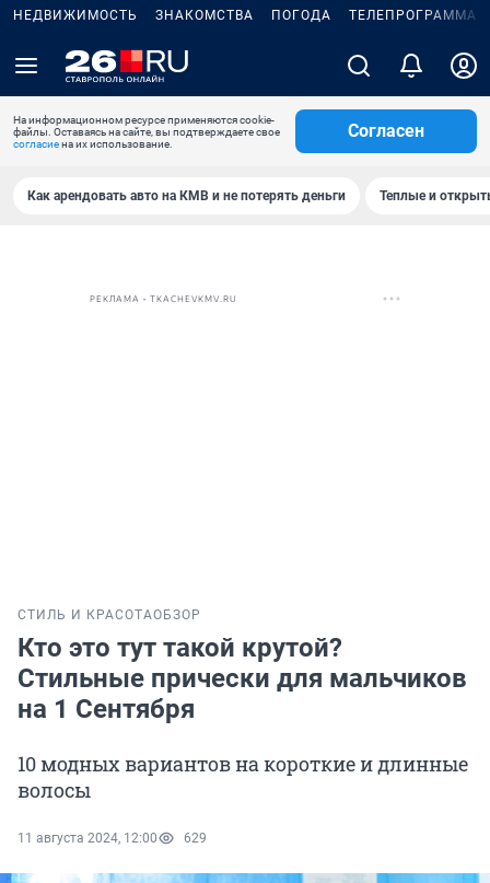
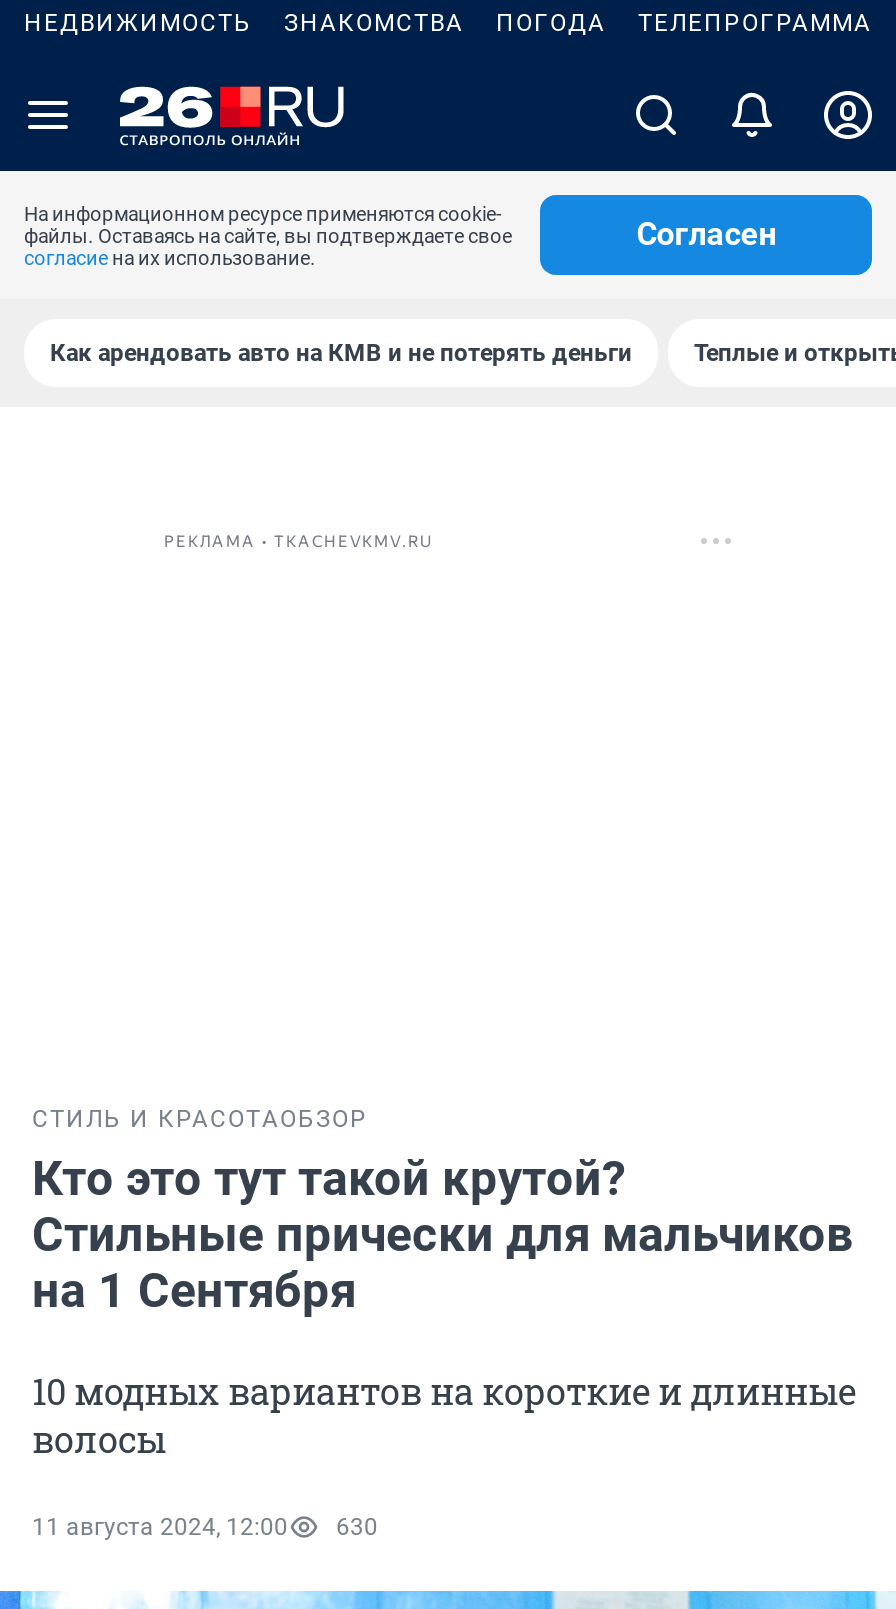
[17,831,207,846] 11 августа 2024, 12:00 629 -> [32,1513,378,1541] 11 августа 2024, 12:00 630

